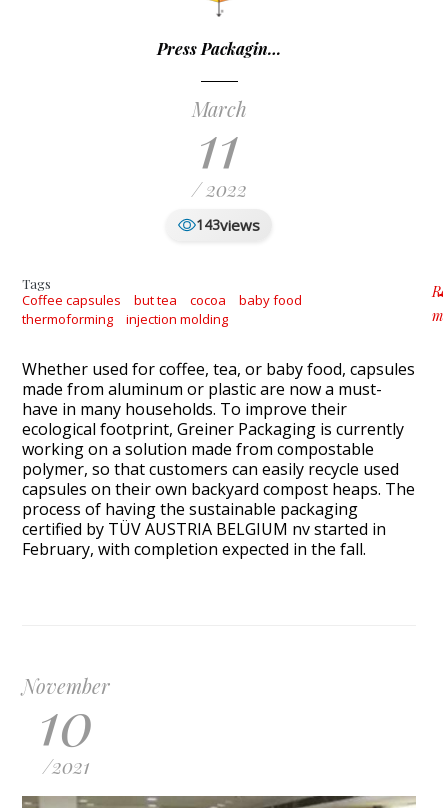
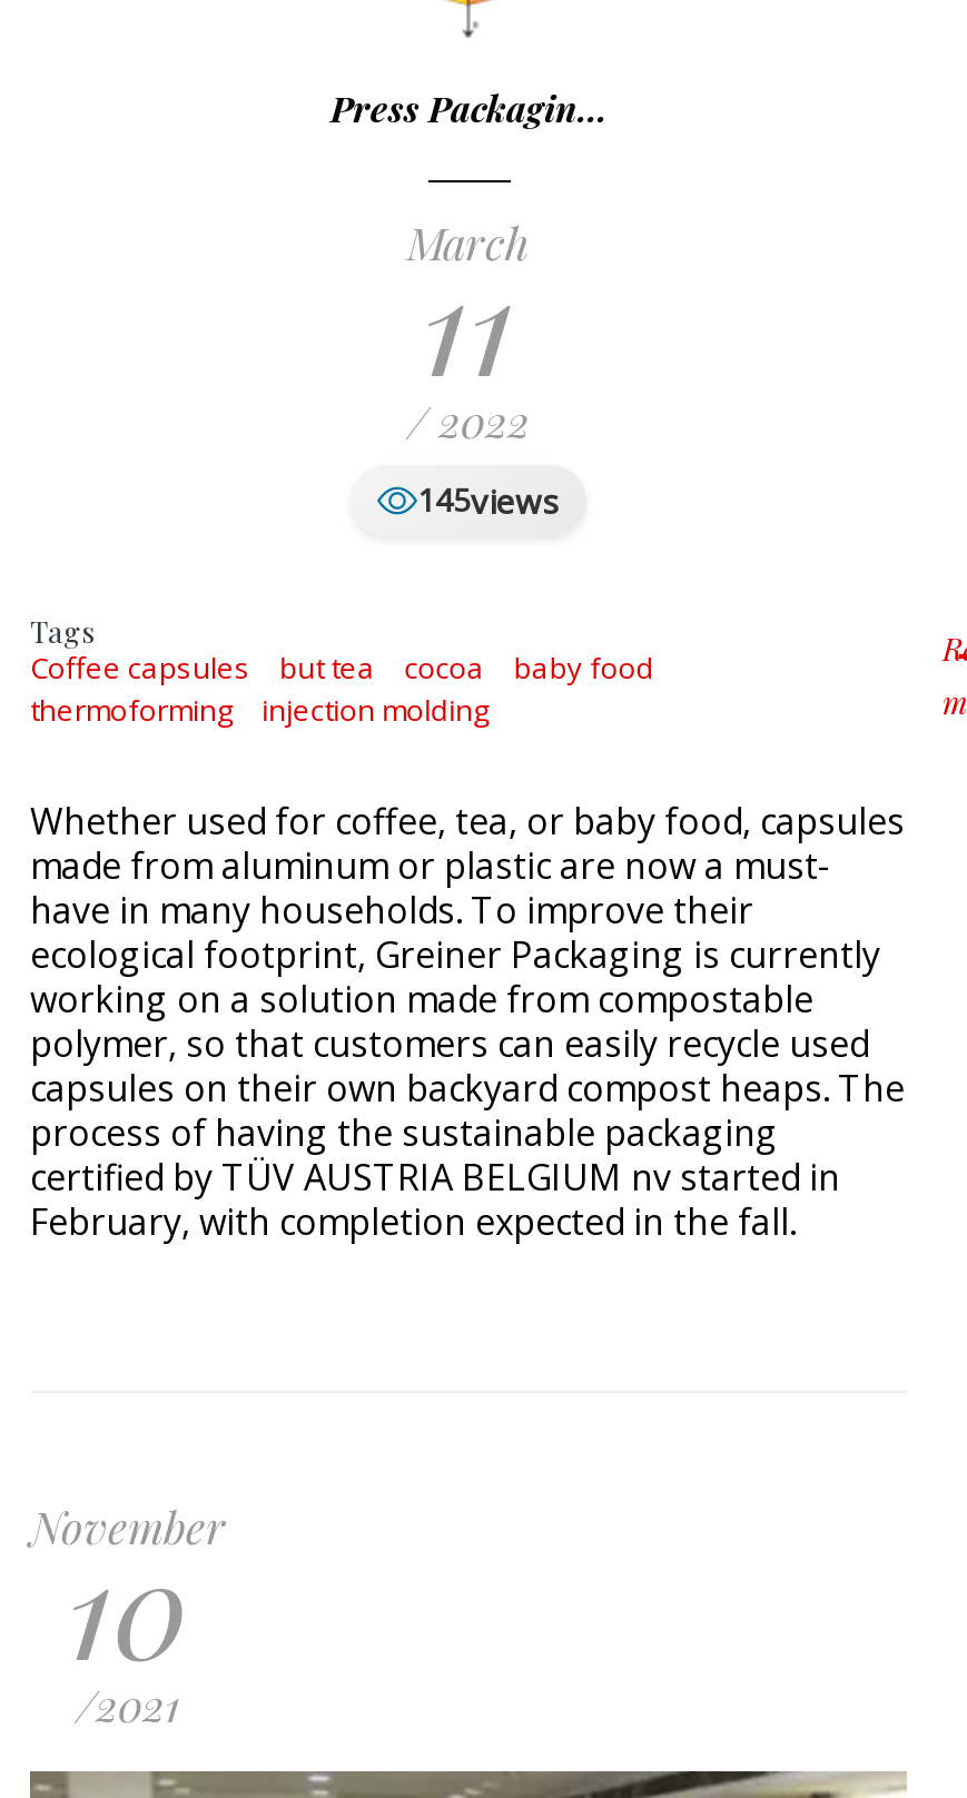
[196,214,260,234] 143views -> [417,477,560,522] 145views

